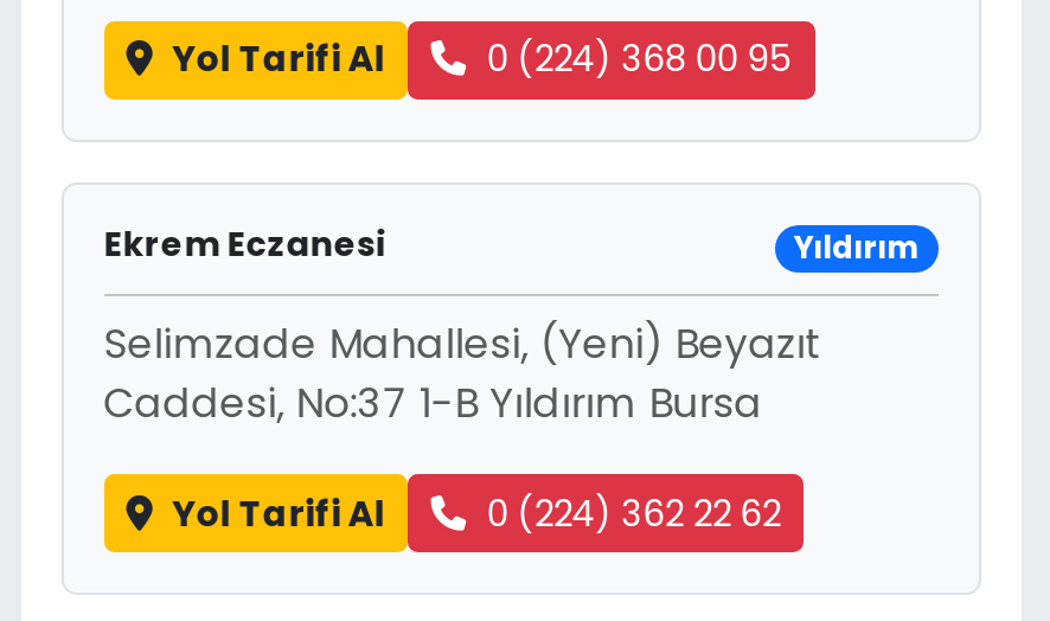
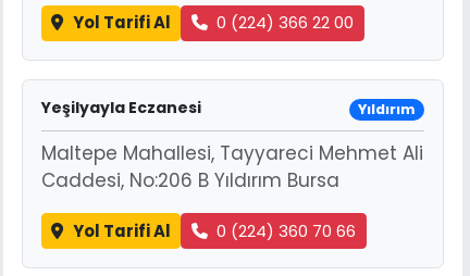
[486,34,792,84] 0 (224) 368 00 95 -> [217,11,354,34] 0 (224) 366 22 00
[104,219,386,267] Ekrem Eczanesi -> [41,96,201,118] Yeşilyayla Eczanesi
[104,316,822,433] Selimzade Mahallesi, (Yeni) Beyazıt | Caddesi, No:37 1-B Yıldırım Bursa -> [41,141,423,194] Maltepe Mahallesi, Tayyareci Mehmet Ali | Caddesi, No:206 B Yıldırım Bursa
[486,488,780,537] 0 (224) 362 22 62 -> [217,219,356,242] 0 (224) 360 70 66

